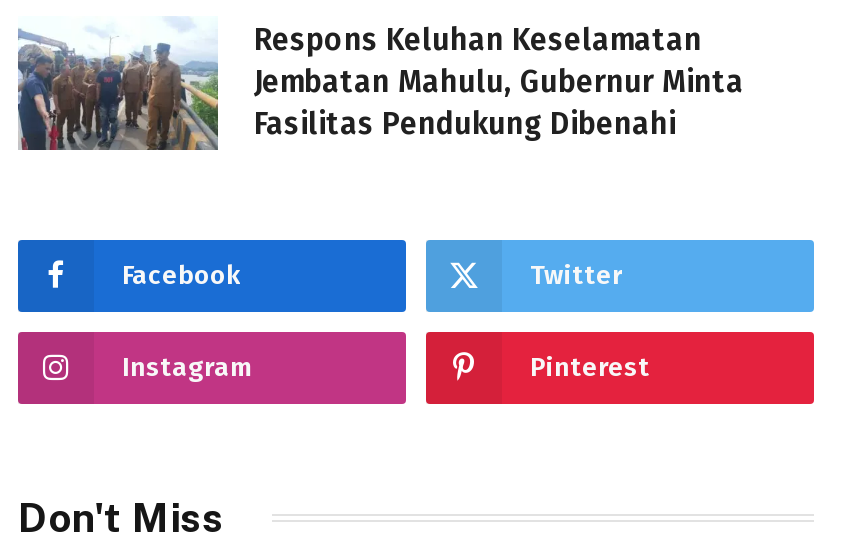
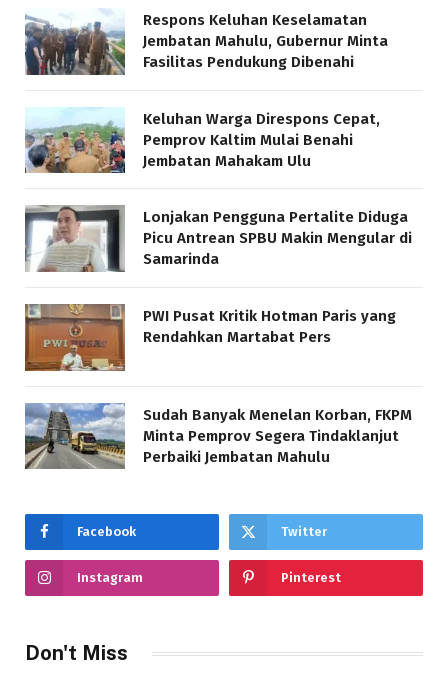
none -> [24,107,412,346] [image] | Keluhan Warga Direspons Cepat, | Pemprov Kaltim Mulai Benahi | Jembatan Mahakam Ulu | Lonjakan Pengguna Pertalite Diduga | Picu Antrean SPBU Makin Mengular di | Samarinda | PWI Pusat Kritik Hotman Paris yang | Rendahkan Martabat Pers
none -> [24,402,412,470] [image] | Sudah Banyak Menelan Korban, FKPM | Minta Pemprov Segera Tindaklanjut | Perbaiki Jembatan Mahulu
none -> [24,205,125,273] [image]
none -> [24,303,126,372] [image]

